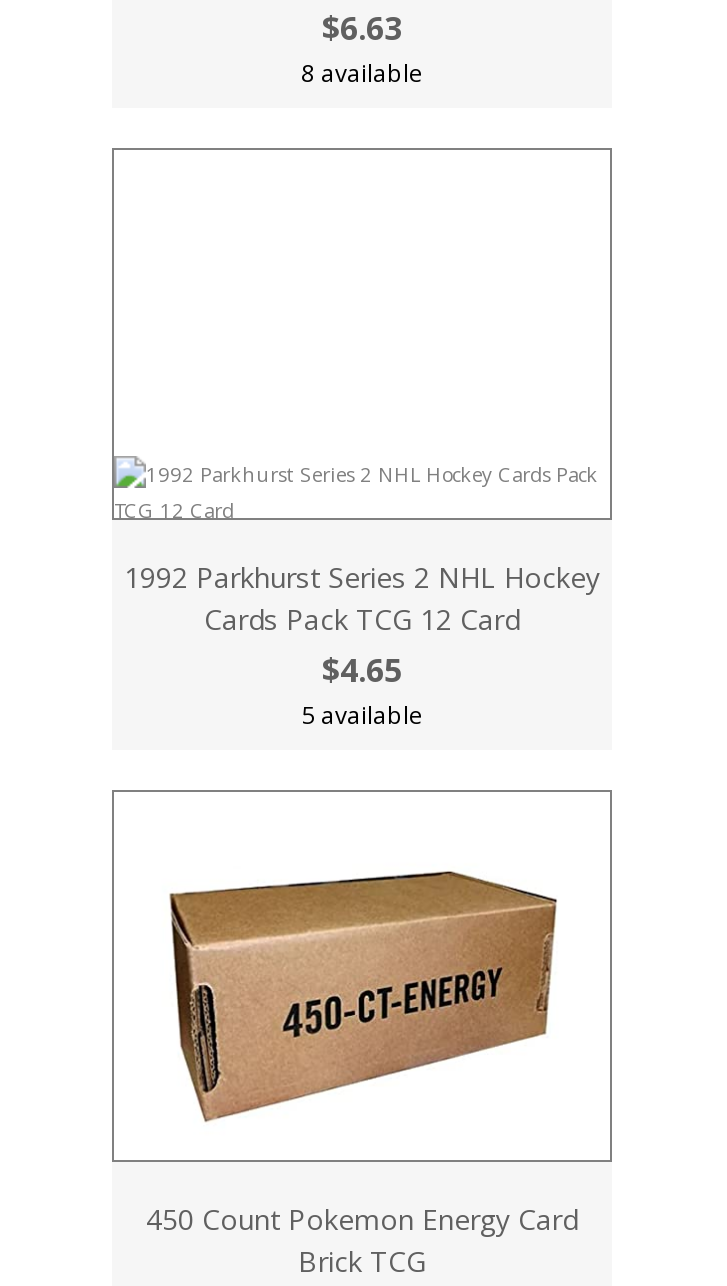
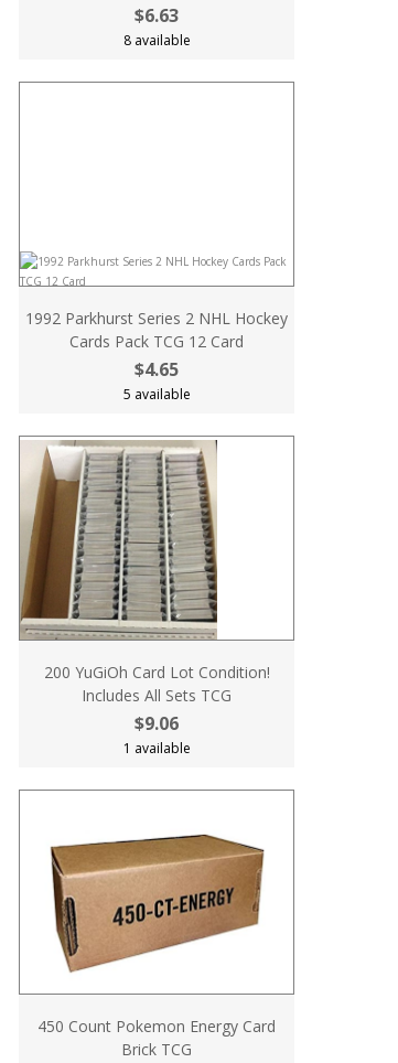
none -> [19,439,270,758] [image] | 200 YuGiOh Card Lot Condition! | Includes All Sets TCG | $9.06 | 1 available

